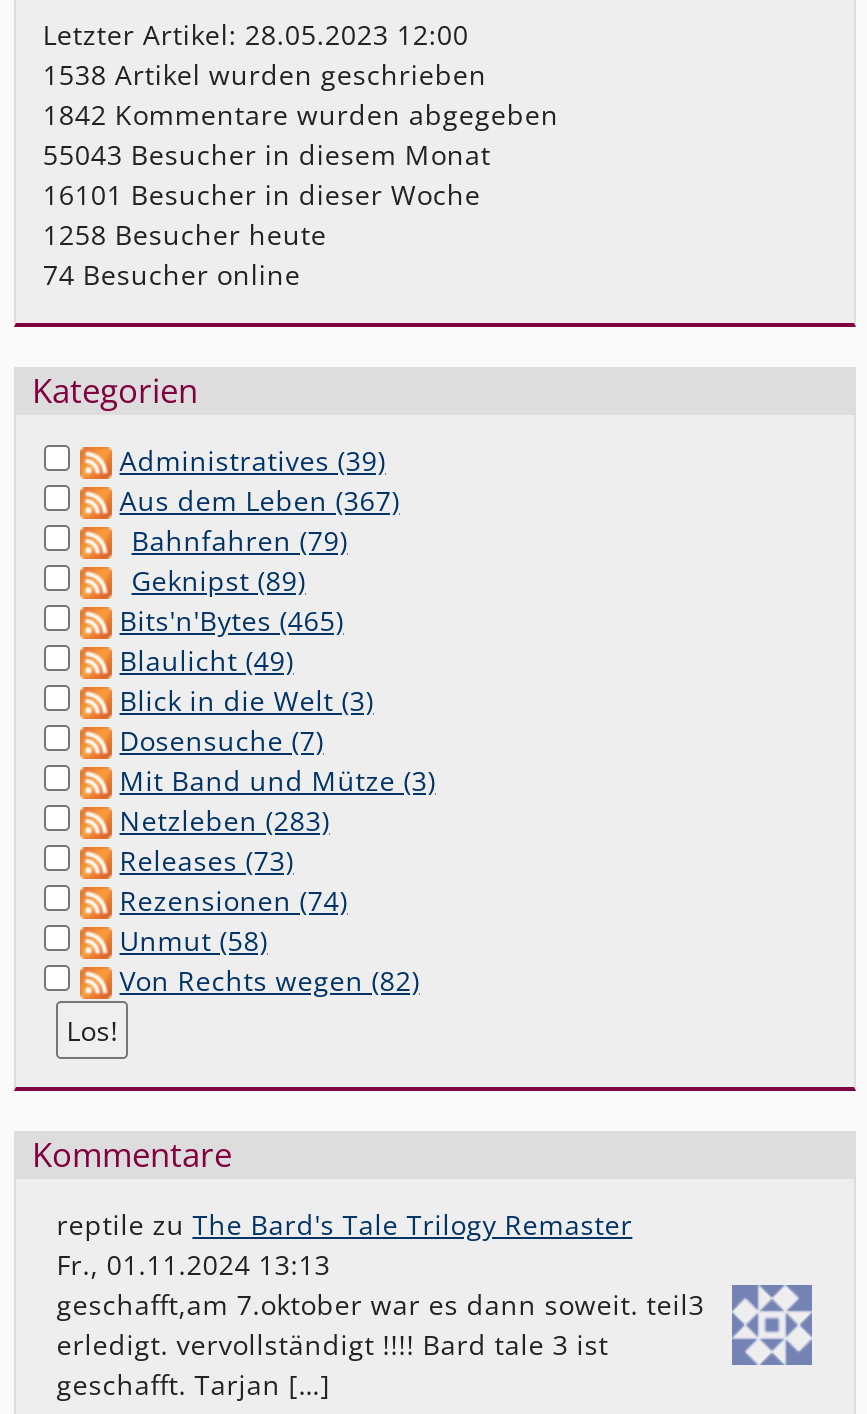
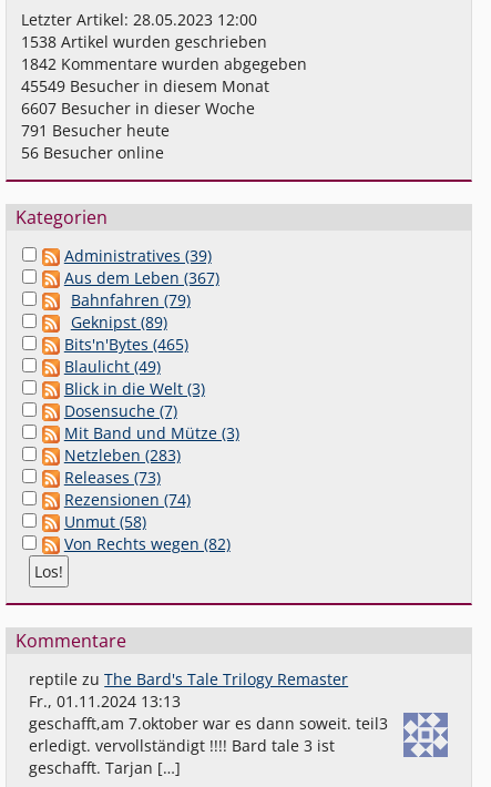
[43,135,491,173] 55043 Besucher in diesem Monat -> [22,75,270,96] 45549 Besucher in diesem Monat
[43,175,481,213] 16101 Besucher in dieser Woche -> [22,98,255,119] 6607 Besucher in dieser Woche
[43,215,327,253] 1258 Besucher heute -> [22,120,170,141] 791 Besucher heute
[43,255,301,293] 74 Besucher online -> [22,142,164,163] 56 Besucher online

